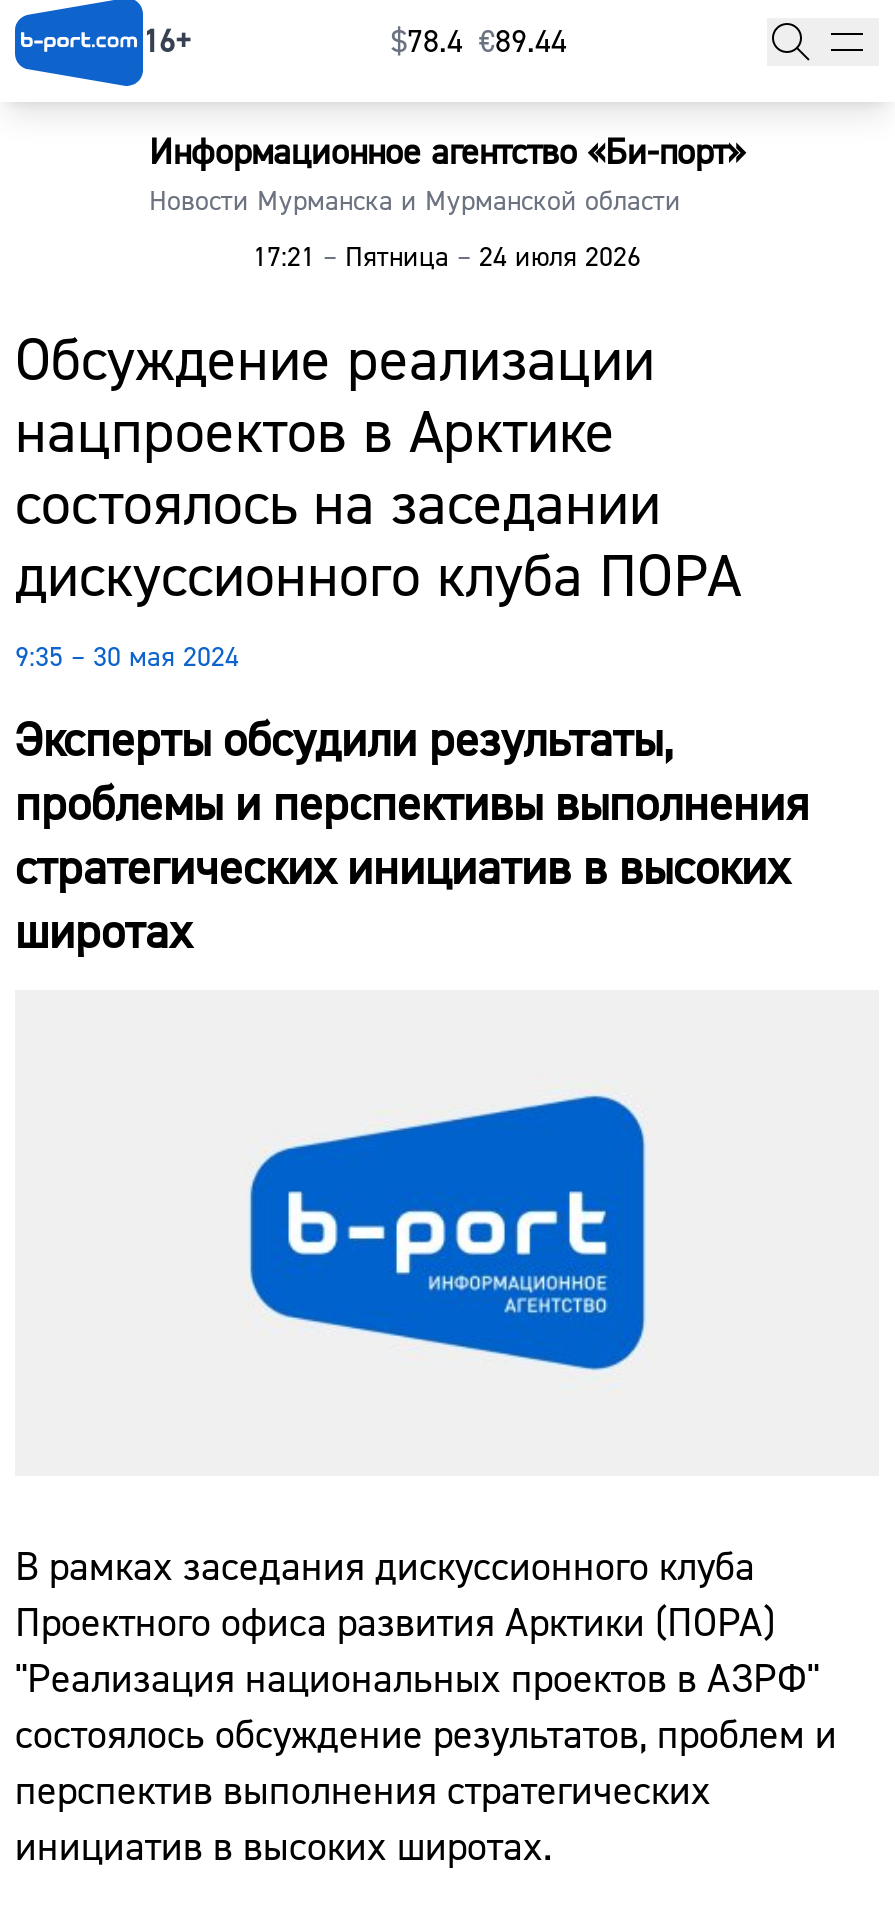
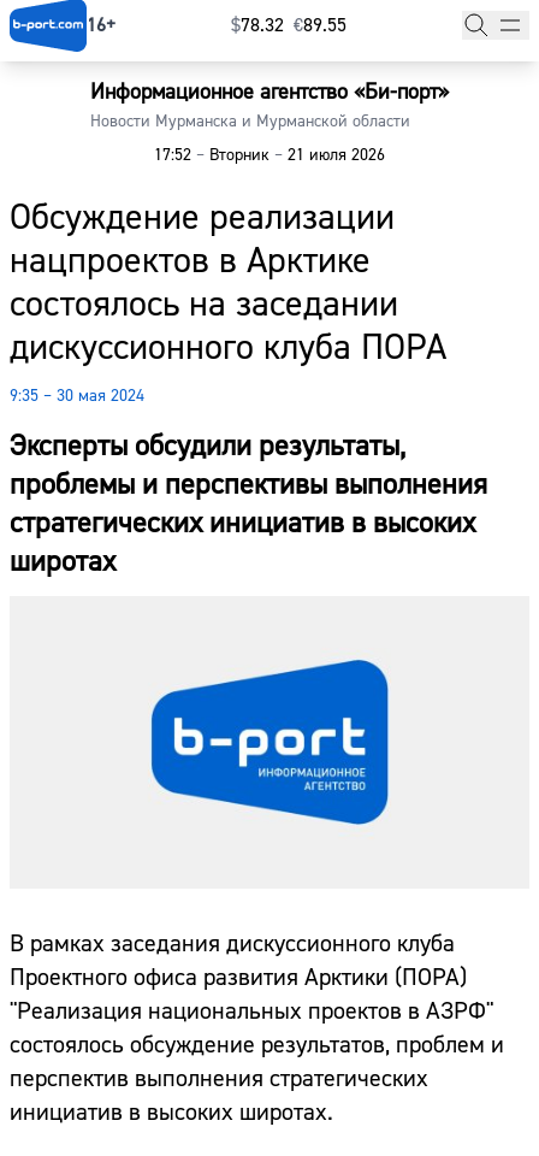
[391,22,567,62] $78.4 €89.44 -> [231,13,346,38] $78.32 €89.55
[253,241,641,277] 17:21 – Пятница – 24 июля 2026 -> [154,145,385,167] 17:52 – Вторник – 21 июля 2026

